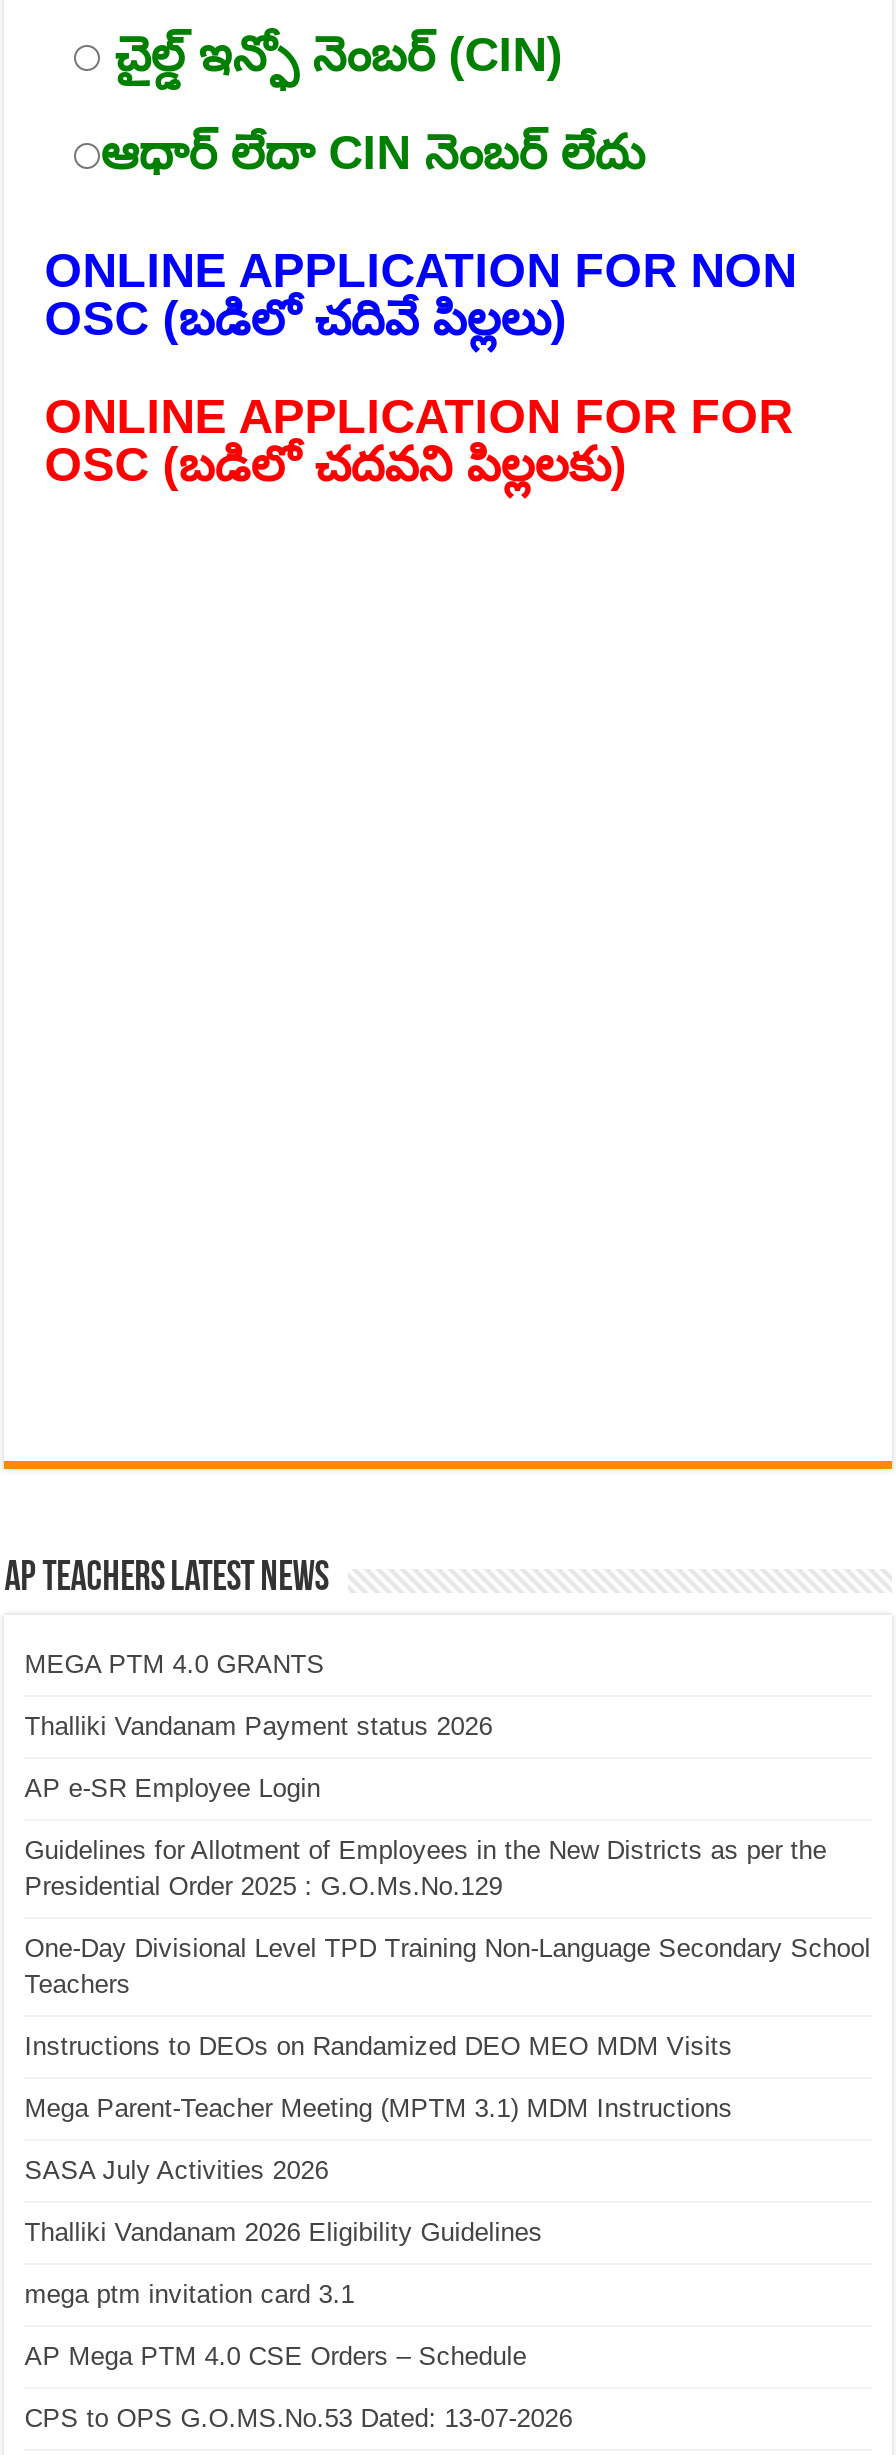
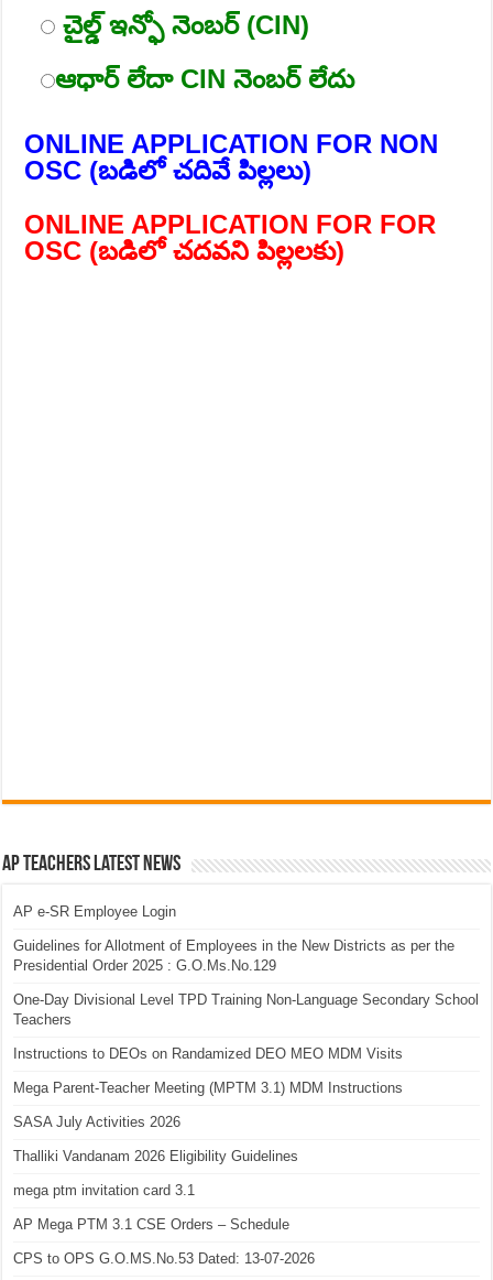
[24,1648,492,1740] MEGA PTM 4.0 GRANTS | Thalliki Vandanam Payment status 2026 -> none
[24,2340,526,2370] AP Mega PTM 4.0 CSE Orders – Schedule -> [13,1216,290,1232] AP Mega PTM 3.1 CSE Orders – Schedule

